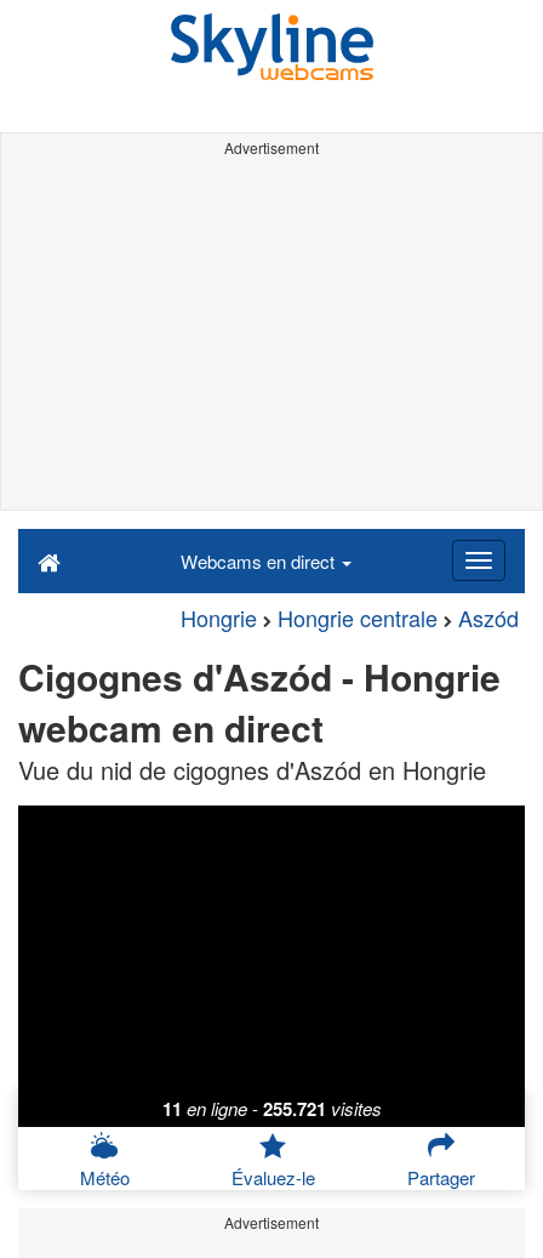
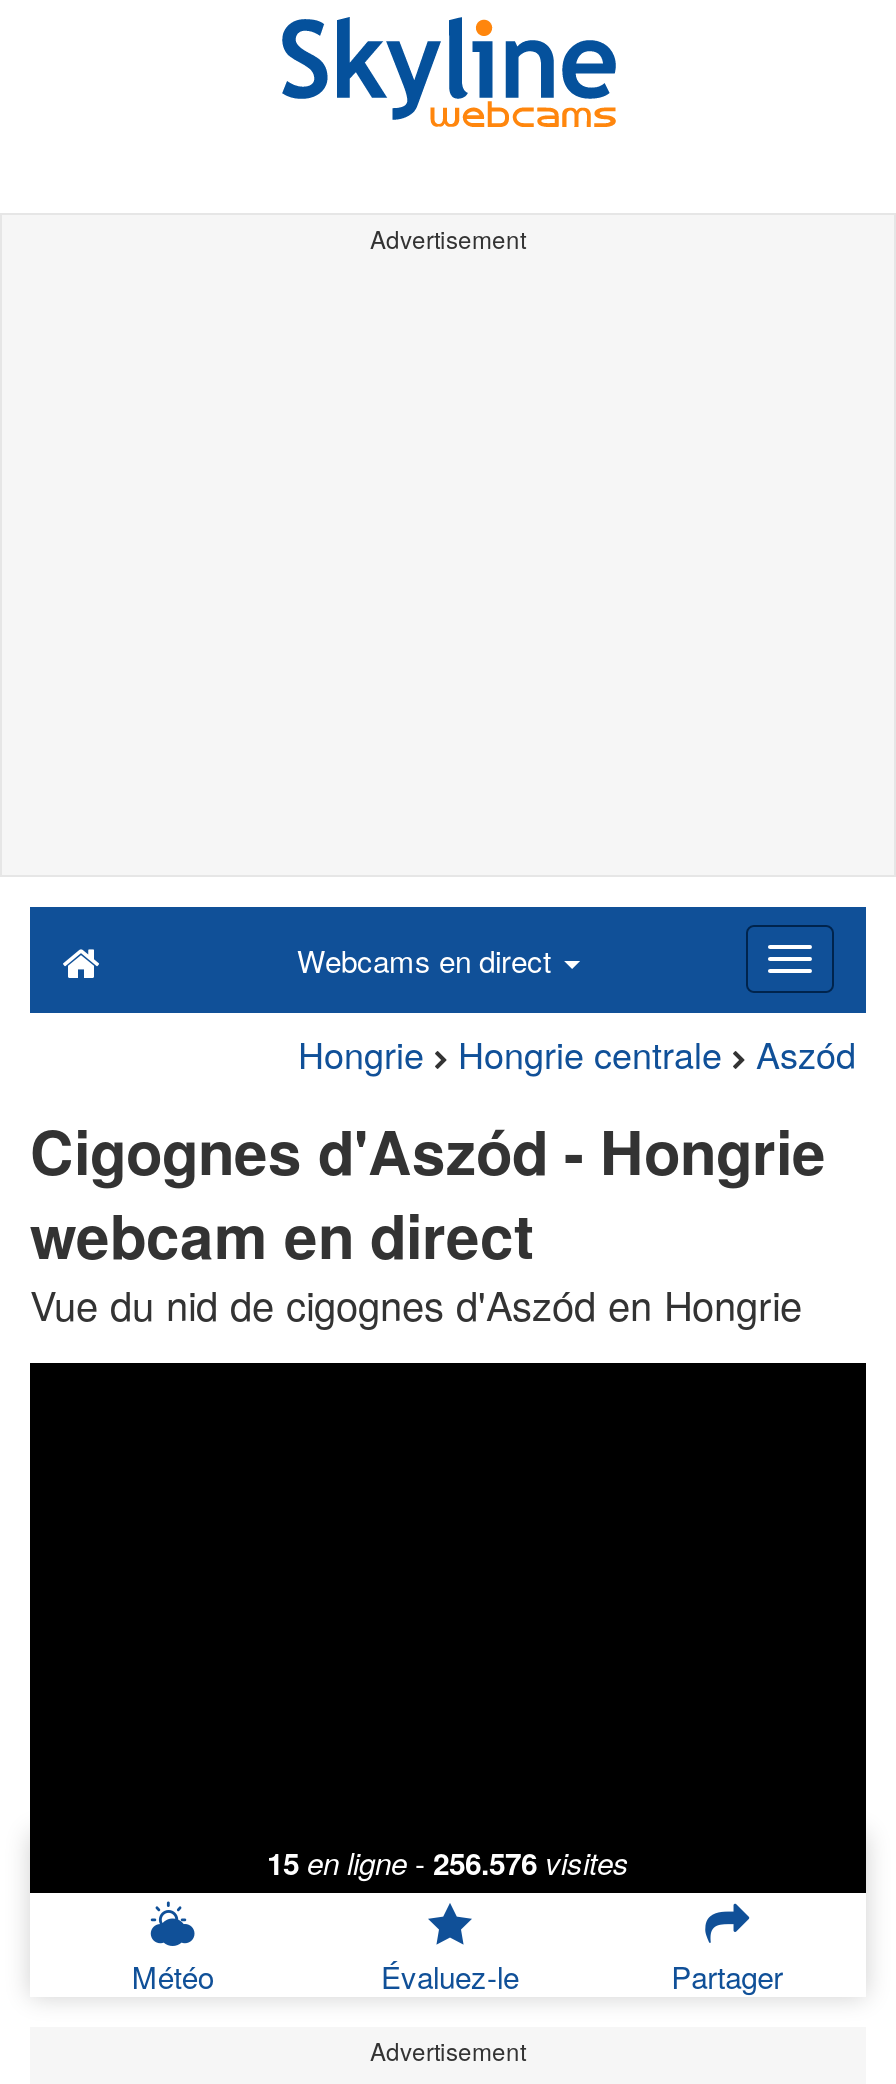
[162,1096,381,1122] 11 en ligne - 255.721 visites -> [267,1841,629,1885] 15 en ligne - 256.576 visites

